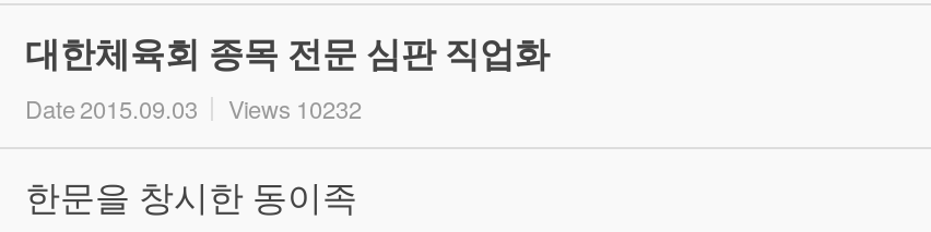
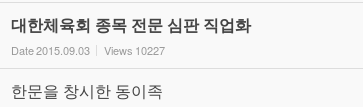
[25,91,362,126] Date 2015.09.03 Views 10232 -> [11,42,165,58] Date 2015.09.03 Views 10227

